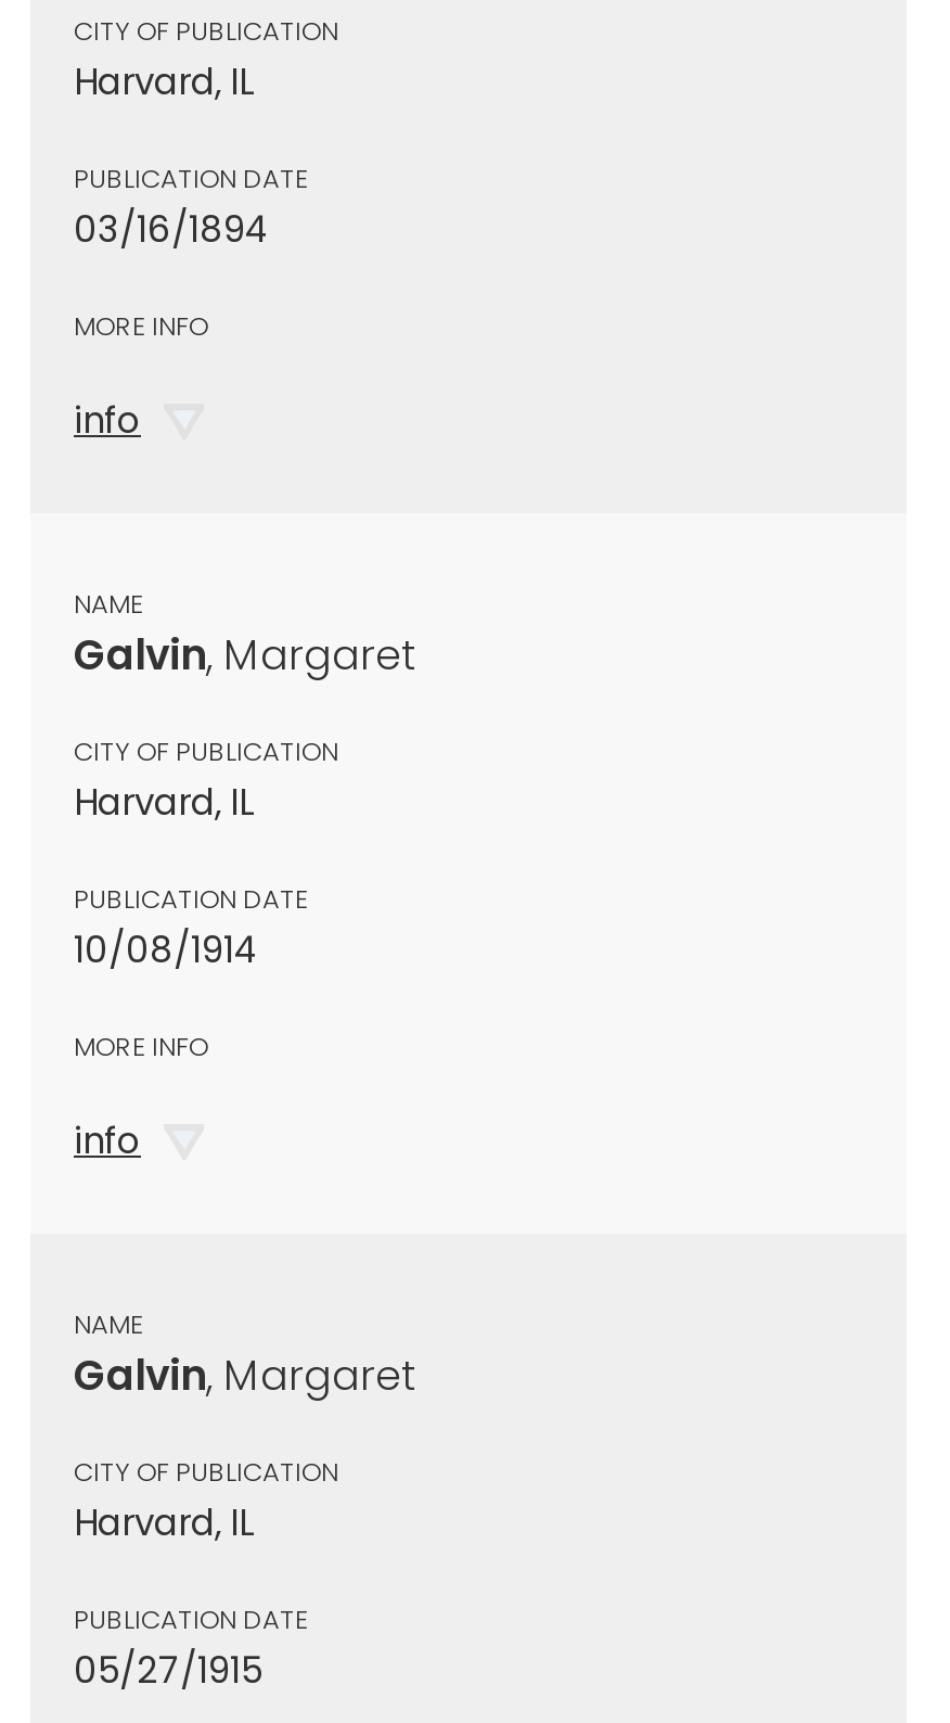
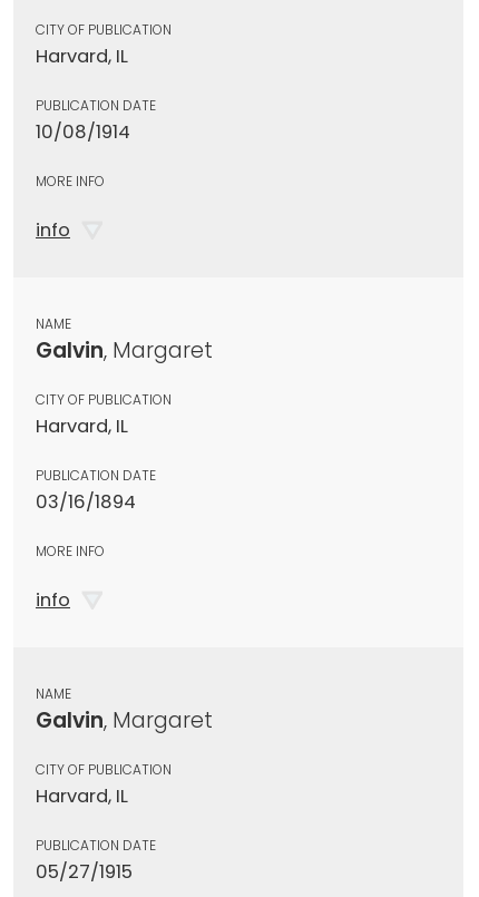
[74,204,269,254] 03/16/1894 -> [36,119,130,144] 10/08/1914
[74,925,258,975] 10/08/1914 -> [36,489,136,514] 03/16/1894

